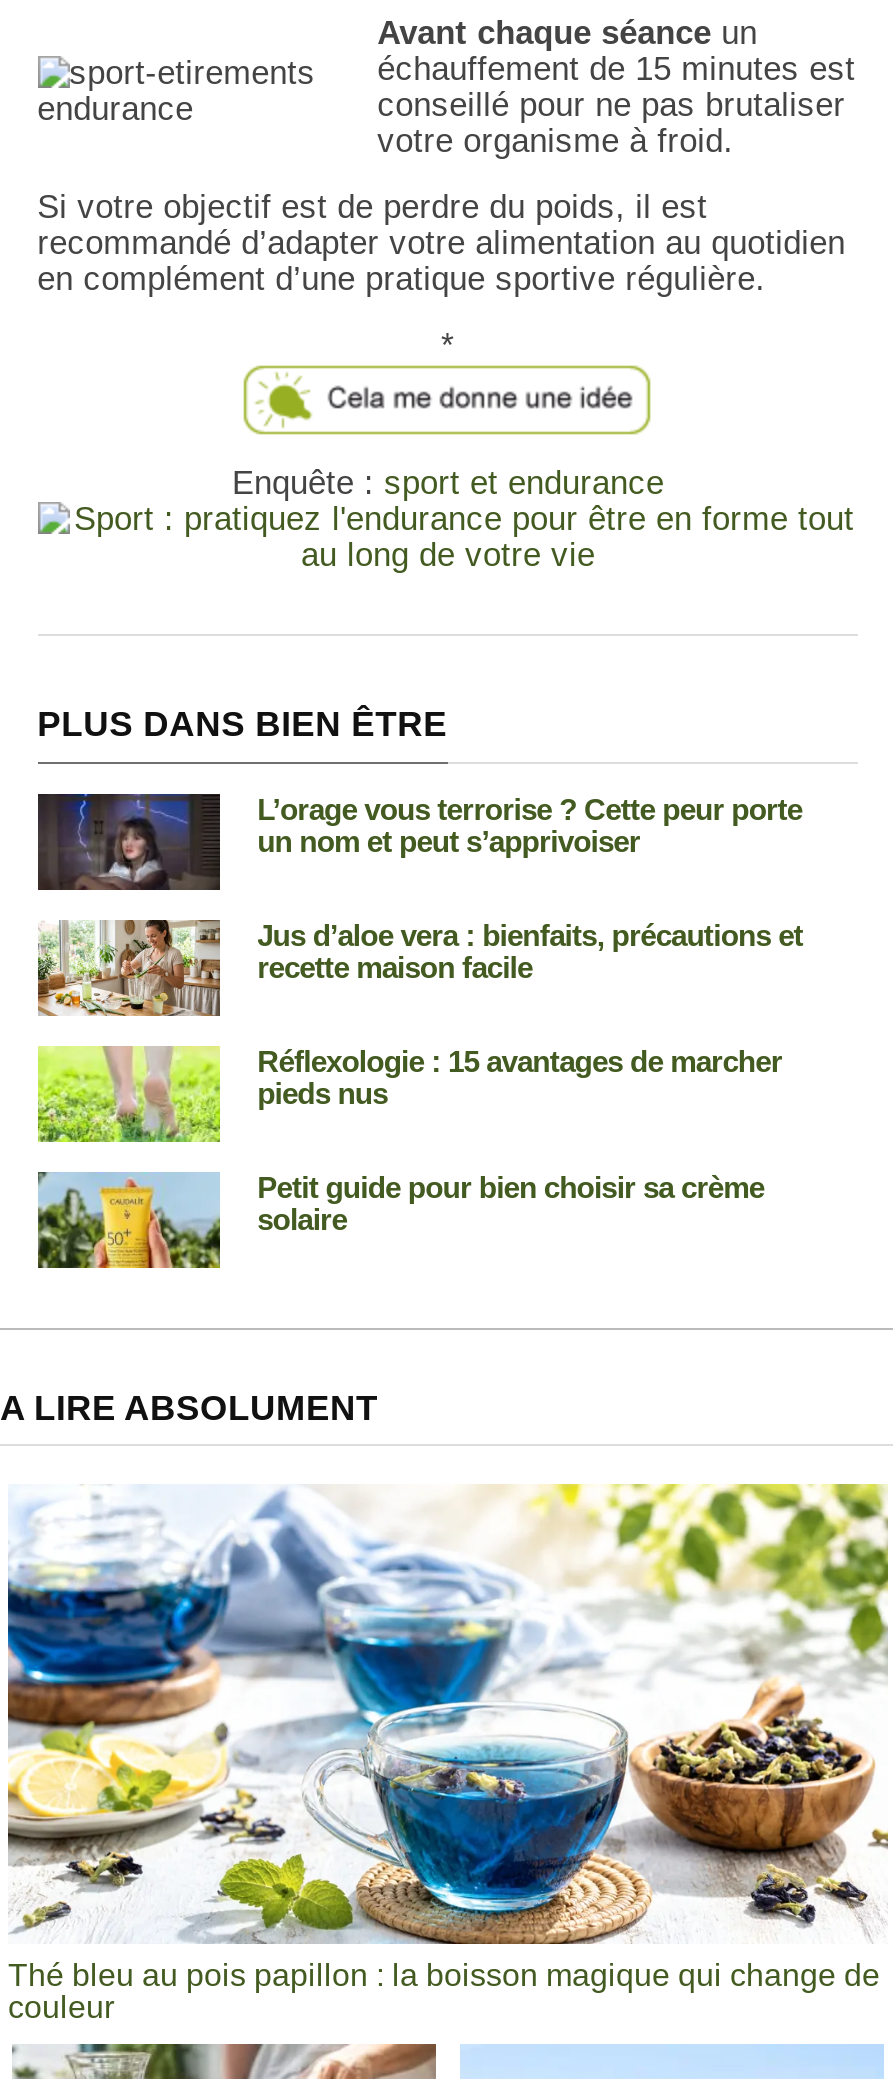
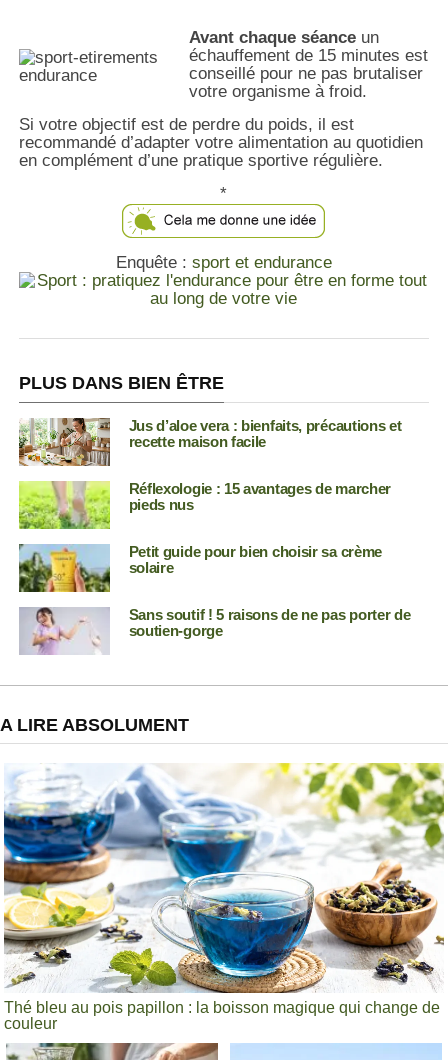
[36,792,802,892] [image] | L’orage vous terrorise ? Cette peur porte | un nom et peut s’apprivoiser -> none
moved [34,916,803,1236] -> [17,416,401,576]: [image] | Jus d’aloe vera : bienfaits, précautions et | recette maison facile | Réflexologie : 15 avantages de marcher | pieds nus | Petit guide pour bien choisir sa crème | solaire
none -> [19,606,410,655] [image] | Sans soutif ! 5 raisons de ne pas porter de | soutien-gorge

